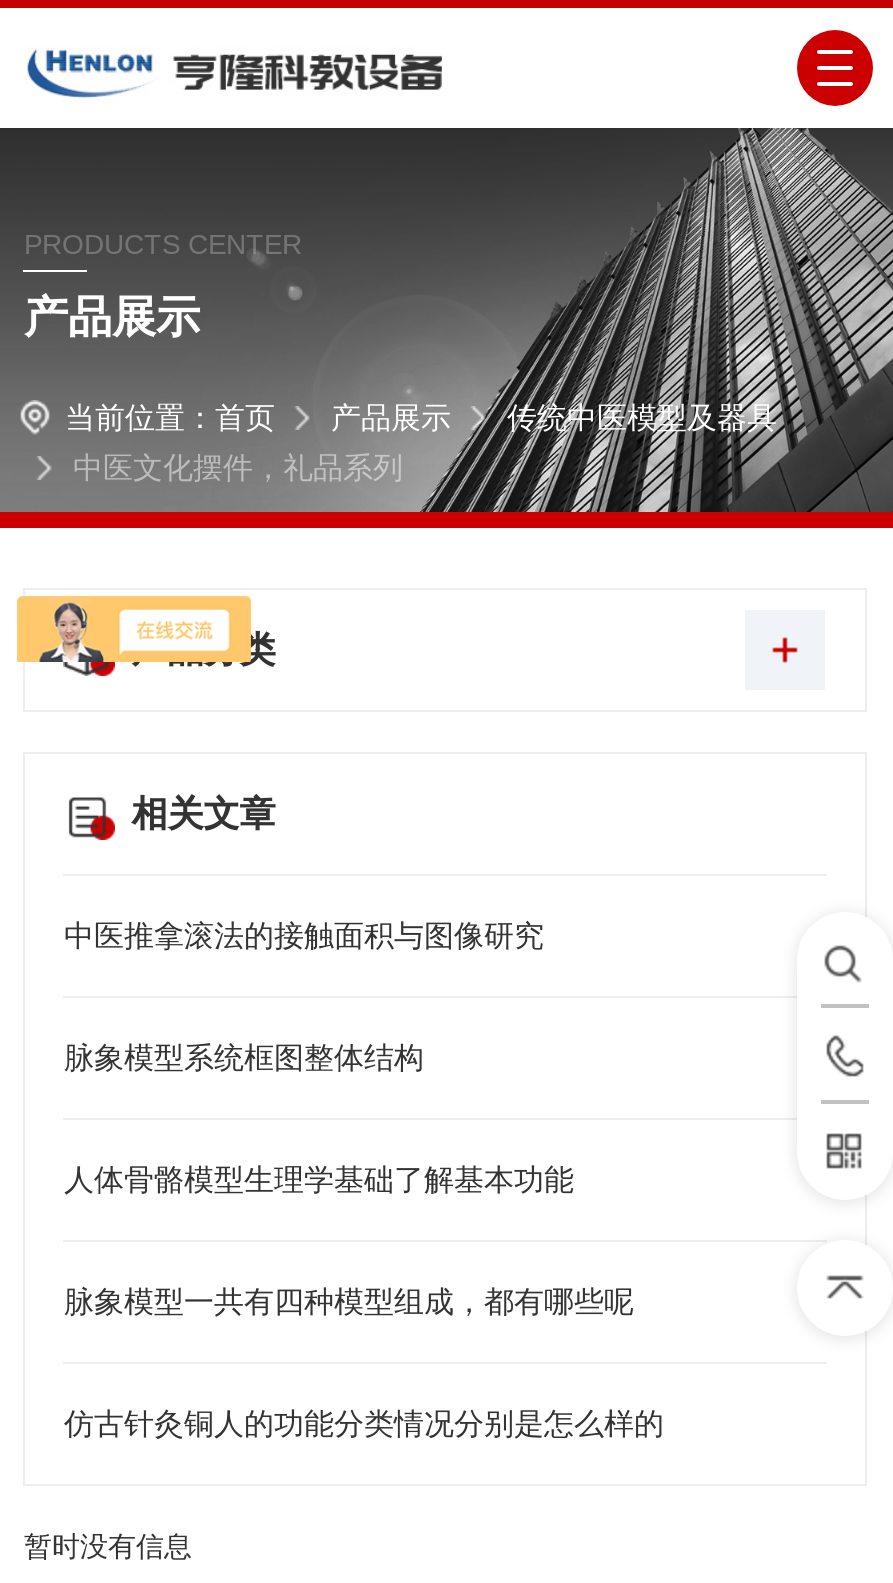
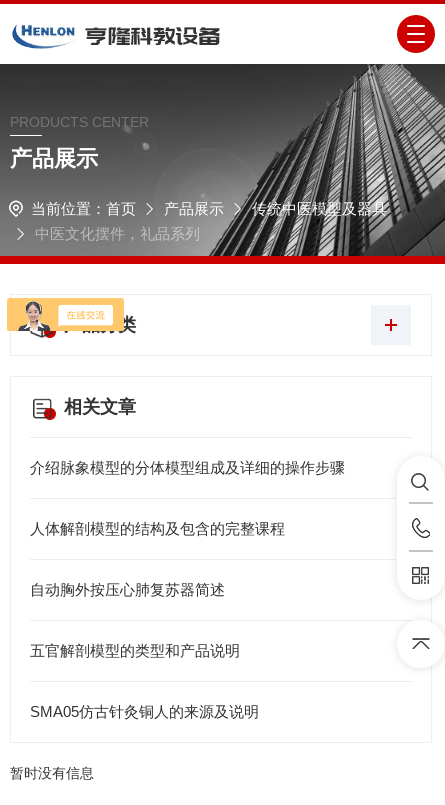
[64,918,544,952] 中医推拿滚法的接触面积与图像研究 -> [30,459,345,476] 介绍脉象模型的分体模型组成及详细的操作步骤
[64,1040,424,1074] 脉象模型系统框图整体结构 -> [30,520,285,537] 人体解剖模型的结构及包含的完整课程
[64,1162,574,1196] 人体骨骼模型生理学基础了解基本功能 -> [30,581,225,598] 自动胸外按压心肺复苏器简述
[64,1284,634,1318] 脉象模型一共有四种模型组成，都有哪些呢 -> [30,642,240,659] 五官解剖模型的类型和产品说明
[64,1406,664,1440] 仿古针灸铜人的功能分类情况分别是怎么样的 -> [30,703,259,720] SMA05仿古针灸铜人的来源及说明

